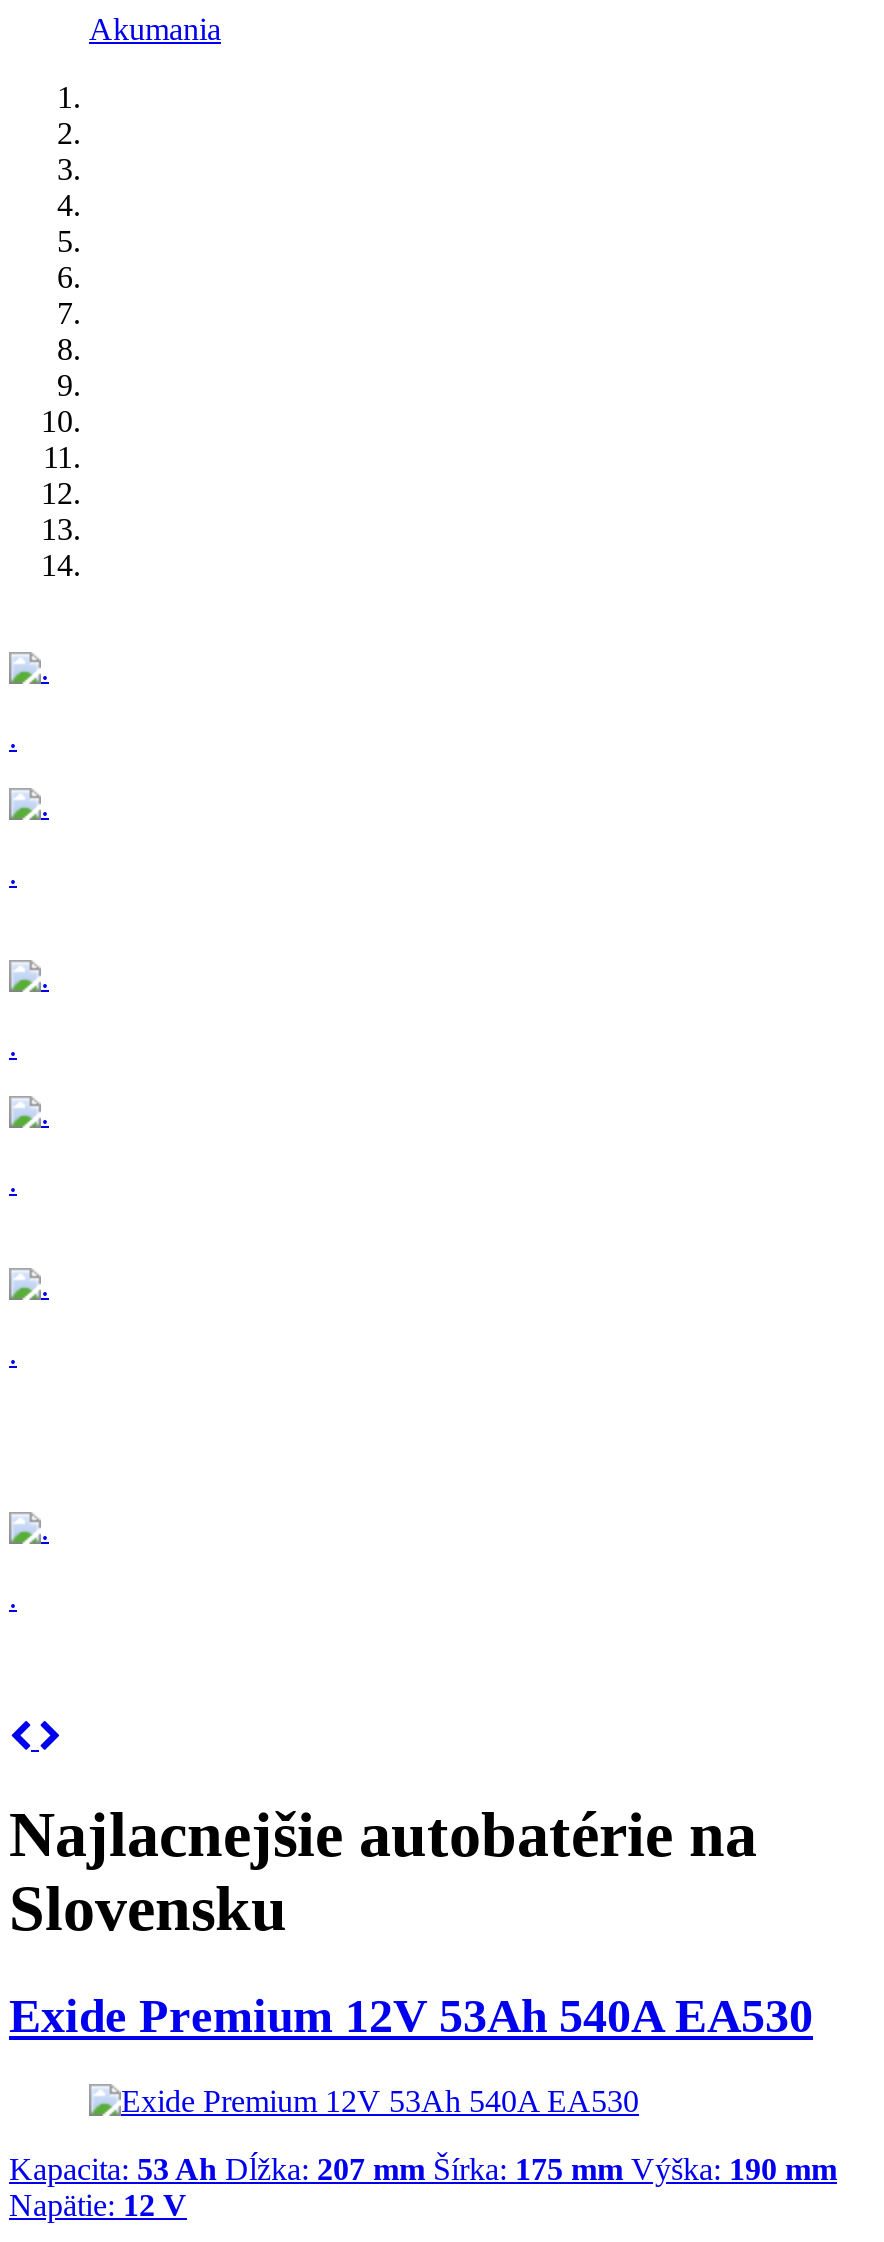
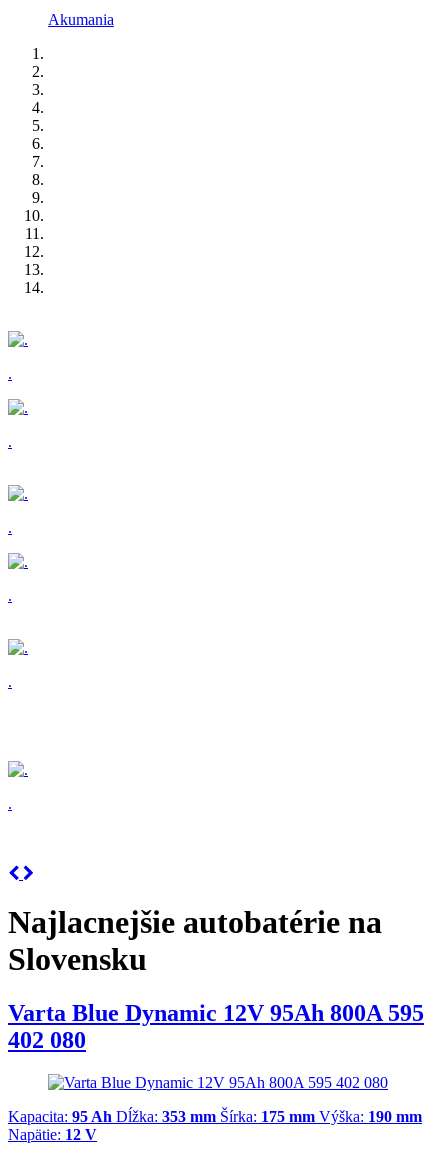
[9,1990,813,2042] Exide Premium 12V 53Ah 540A EA530 -> [8,1000,424,1053] Varta Blue Dynamic 12V 95Ah 800A 595 | 402 080
[9,2152,837,2186] Kapacita: 53 Ah Dĺžka: 207 mm Šírka: 175 mm Výška: 190 mm -> [8,1108,422,1125] Kapacita: 95 Ah Dĺžka: 353 mm Šírka: 175 mm Výška: 190 mm

